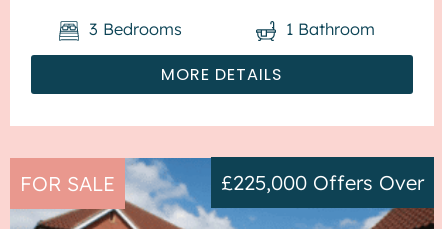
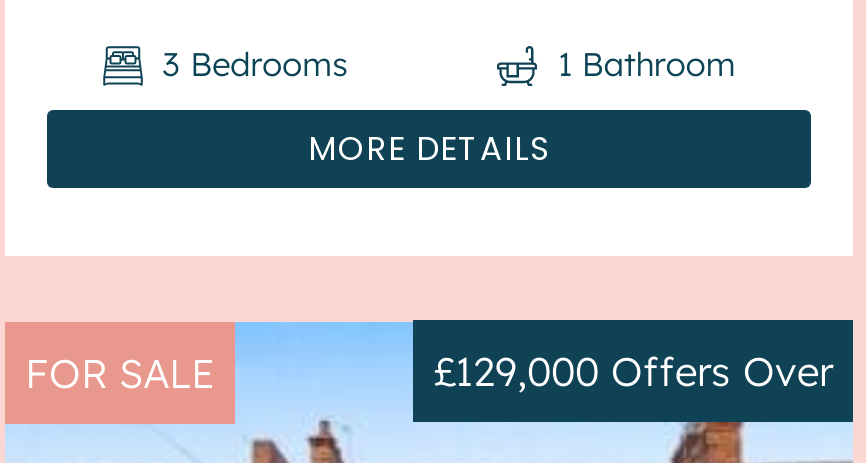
[221,170,424,195] £225,000 Offers Over -> [433,345,833,395] £129,000 Offers Over

